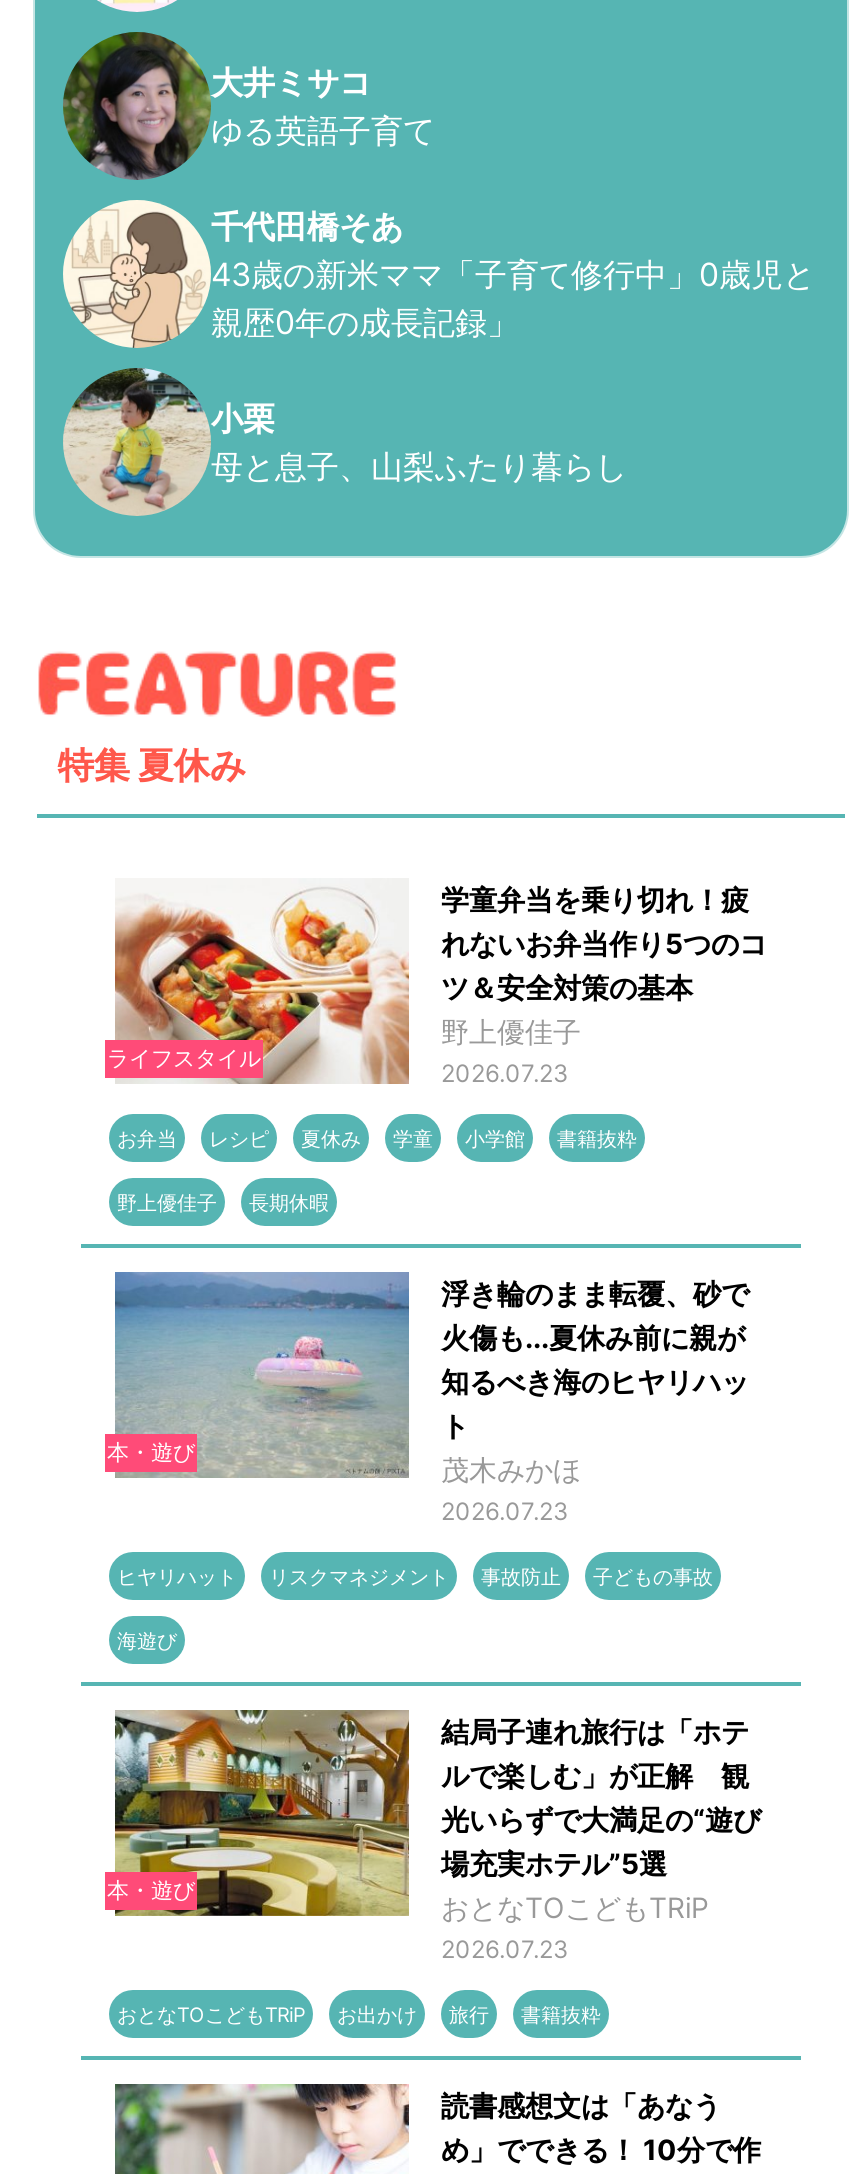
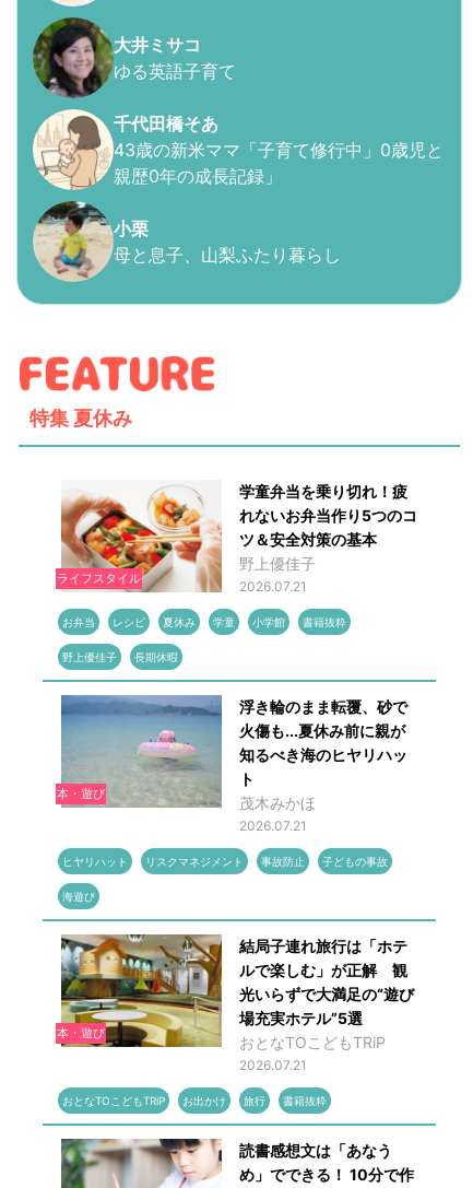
[441,1058,569,1088] 2026.07.23 -> [239,578,307,595] 2026.07.21
[441,1496,569,1526] 2026.07.23 -> [239,818,307,834] 2026.07.21
[441,1934,569,1964] 2026.07.23 -> [239,1057,307,1073] 2026.07.21

